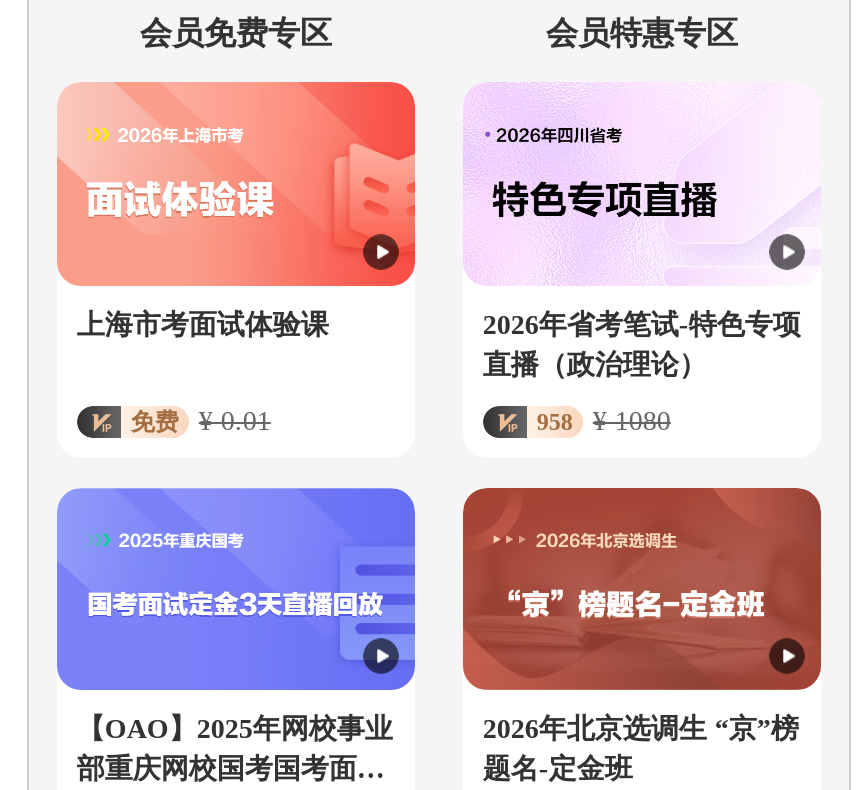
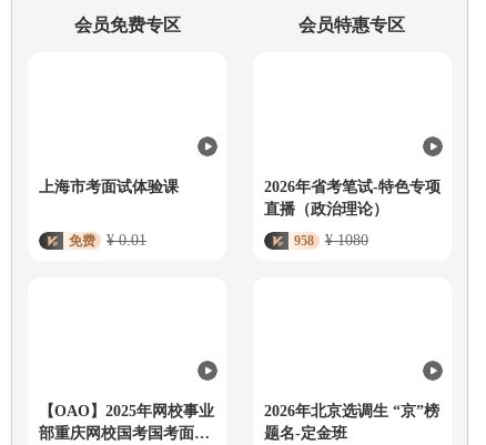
[55,80,417,288] [image] -> none
[463,82,819,286] [image] -> none
[55,486,417,692] [image] -> none
[461,486,823,692] [image] -> none

